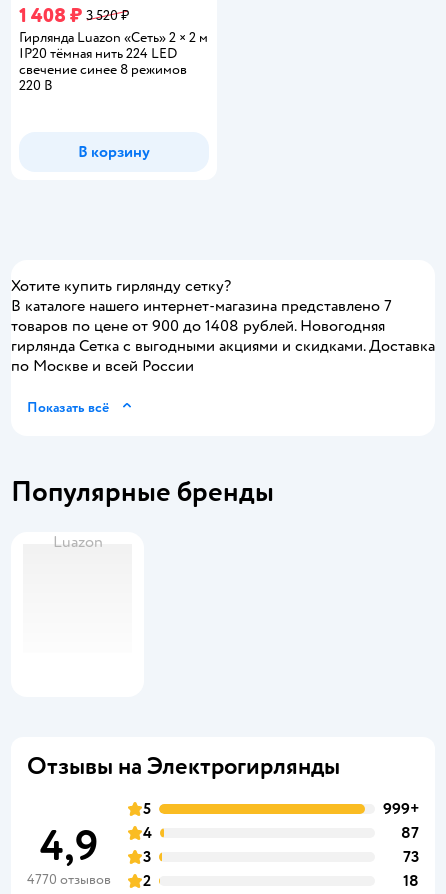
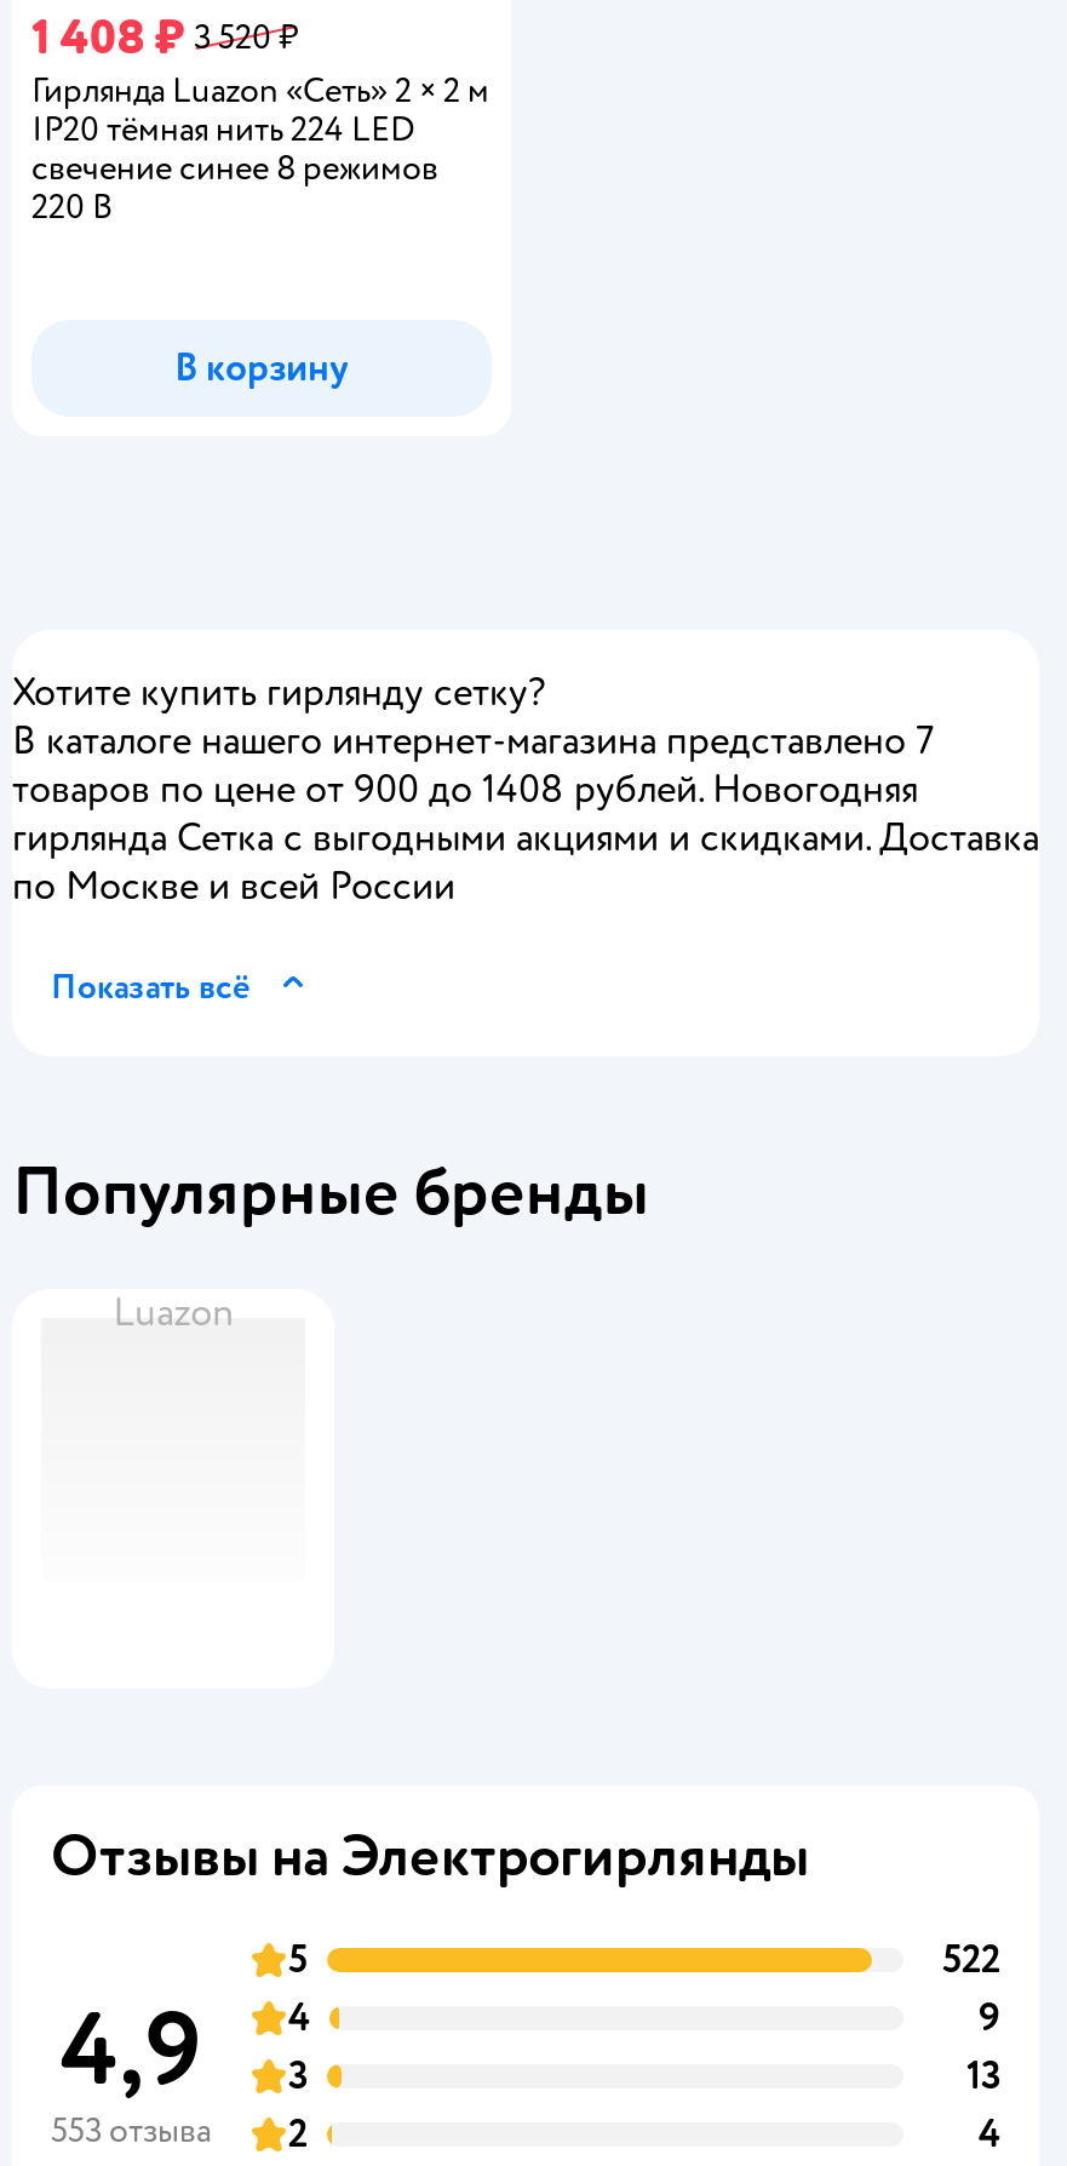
[383,799,420,819] 999+ -> [942,1937,1000,1985] 522
[401,823,419,843] 87 -> [979,1995,1000,2043] 9
[403,847,419,867] 73 -> [966,2053,1000,2101] 13
[27,871,151,891] 4770 отзывов 2 -> [51,2111,308,2159] 553 отзыва 2
[403,871,419,891] 18 -> [979,2111,1000,2159] 4

